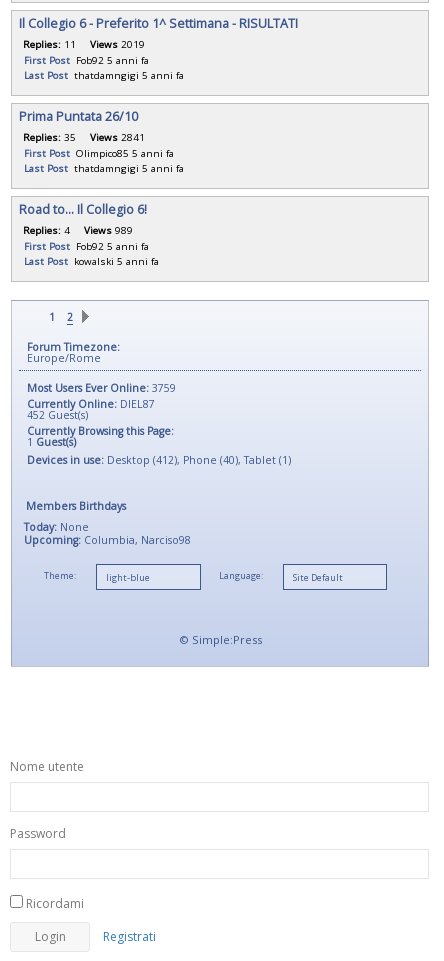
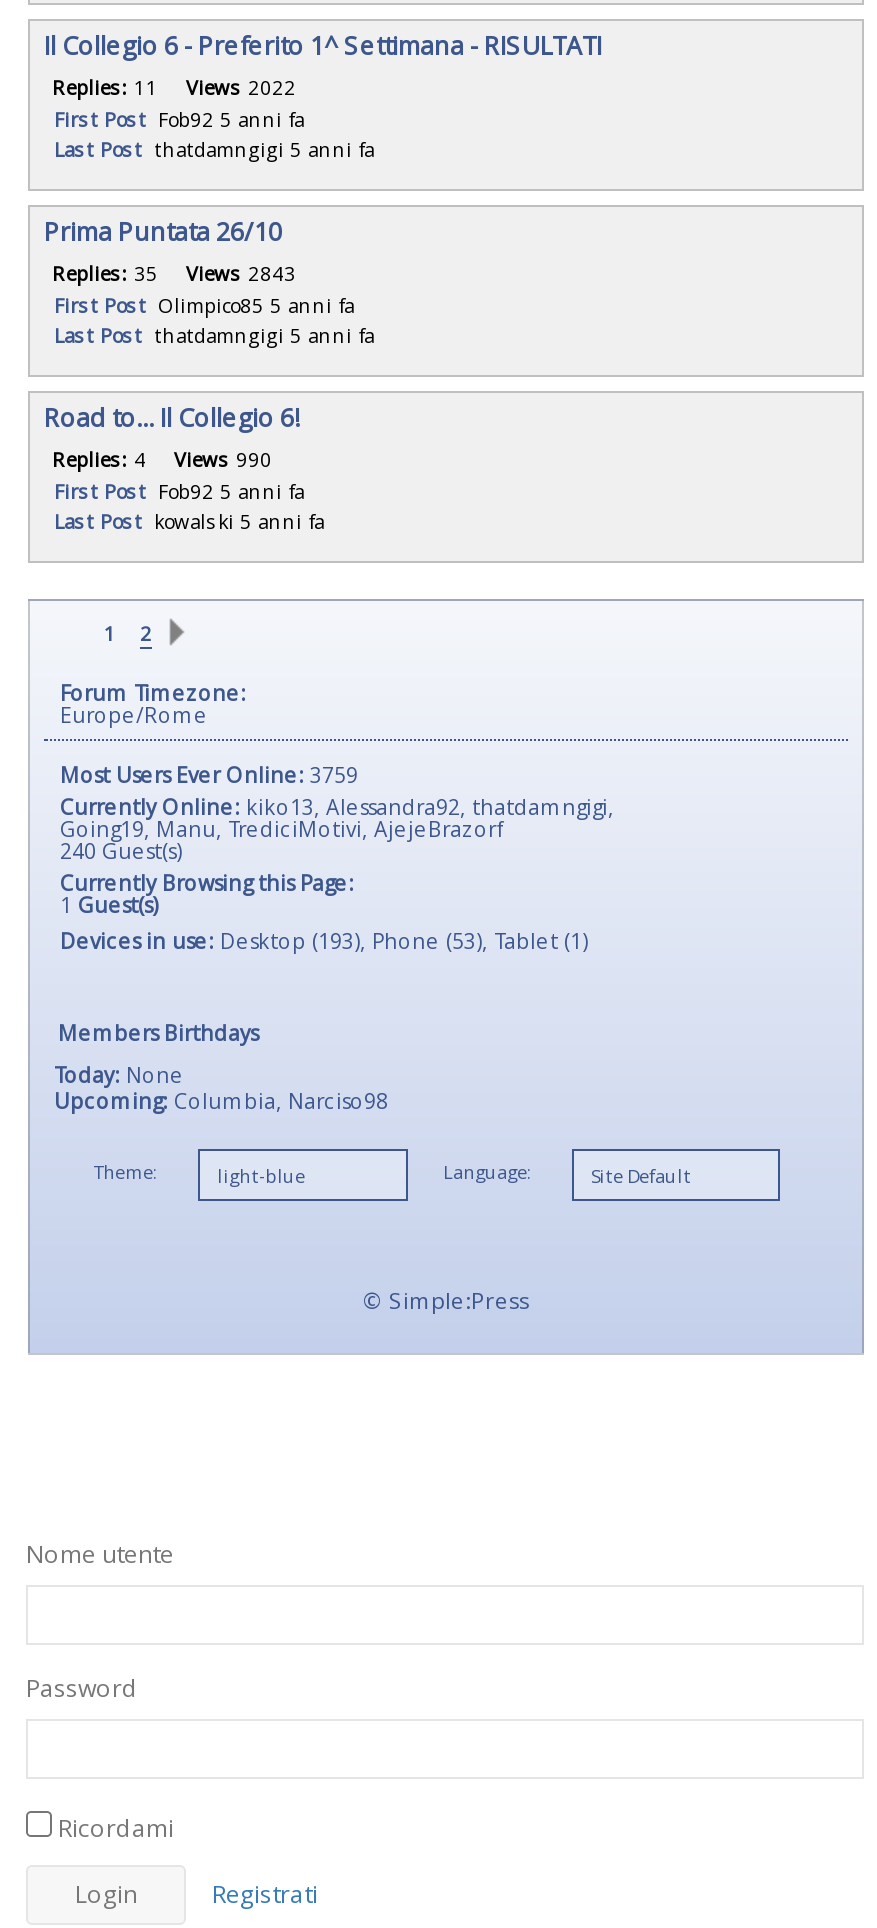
[23,37,145,51] Replies: 11 Views 2019 -> [52,73,296,101] Replies: 11 Views 2022
[23,130,145,144] Replies: 35 Views 2841 -> [52,259,296,287] Replies: 35 Views 2843
[23,223,133,237] Replies: 4 Views 989 -> [52,445,272,473] Replies: 4 Views 990
[27,397,155,422] Currently Online: DIEL87 | 452Guest(s) -> [60,793,614,865] Currently Online: kiko13, Alessandra92, thatdamngigi, | Going19, Manu,TrediciMotivi,AjejeBrazorf | 240Guest(s)
[27,453,291,467] Devices in use: Desktop (412), Phone (40), Tablet (1) -> [60,927,588,955] Devices in use: Desktop (193), Phone (53), Tablet (1)

